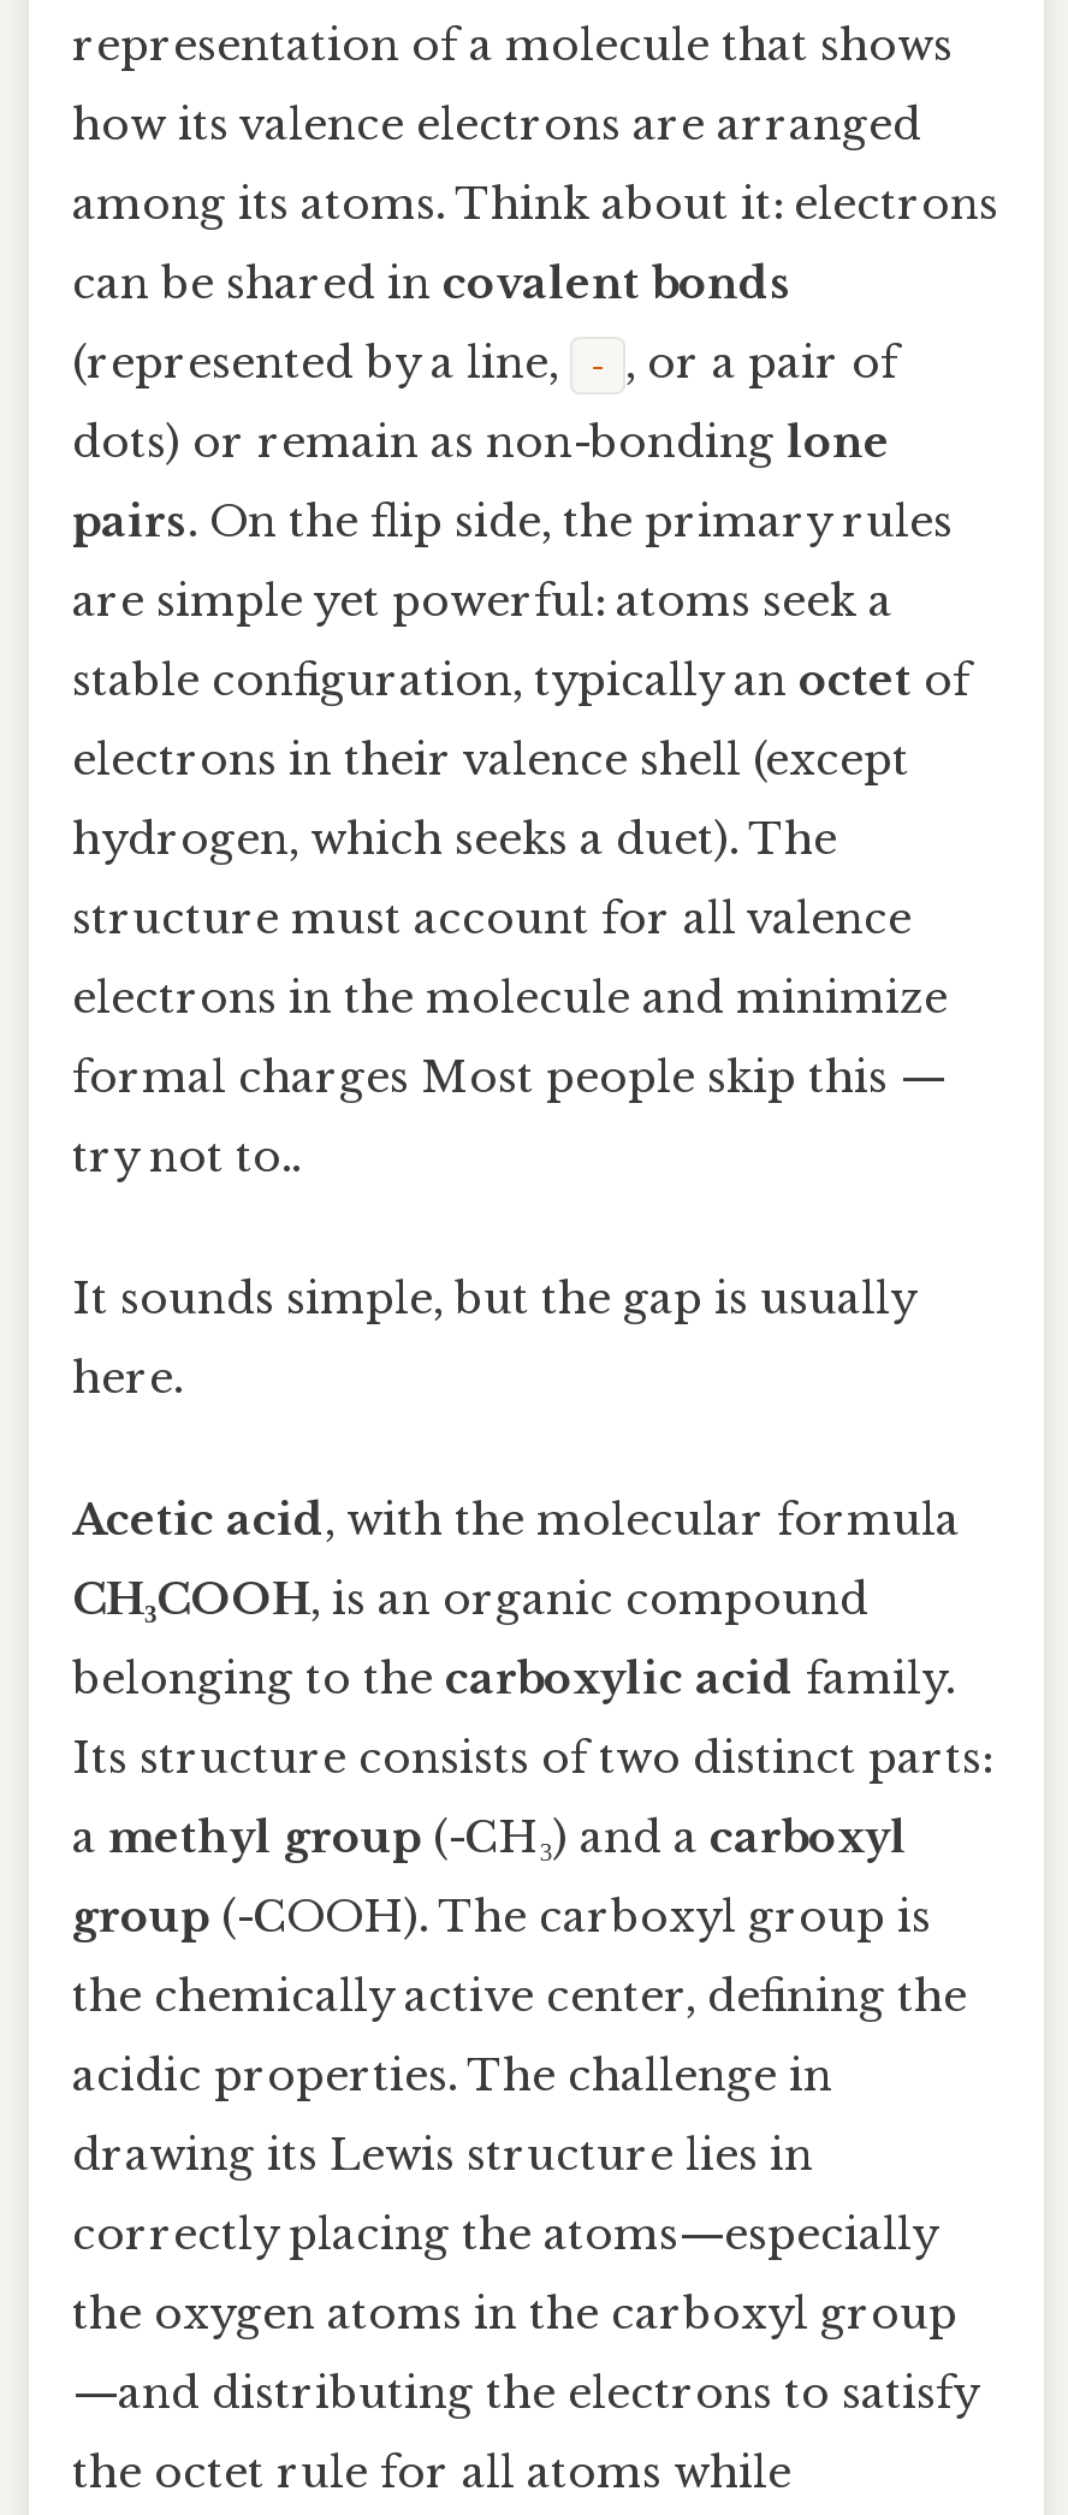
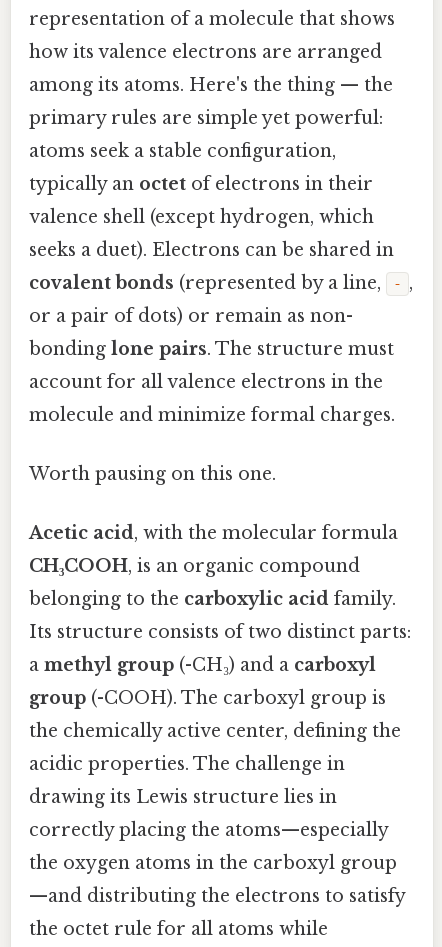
[72,178,998,1405] among its atoms. Think about it: electrons | can be shared in covalent bonds | (represented by a line, - , or a pair of | dots) or remain as non-bonding lone | pairs. On the flip side, the primary rules | are simple yet powerful: atoms seek a | stable configuration, typically an octet of | electrons in their valence shell (except | hydrogen, which seeks a duet). The | structure must account for all valence | electrons in the molecule and minimize | formal charges Most people skip this — | try not to.. | It sounds simple, but the gap is usually | here. -> [29,74,413,485] among its atoms. Here's the thing — the | primary rules are simple yet powerful: | atoms seek a stable configuration, | typically an octet of electrons in their | valence shell (except hydrogen, which | seeks a duet). Electrons can be shared in | covalent bonds (represented by a line, - , | or a pair of dots) or remain as non- | bonding lone pairs. The structure must | account for all valence electrons in the | molecule and minimize formal charges. | Worth pausing on this one.

